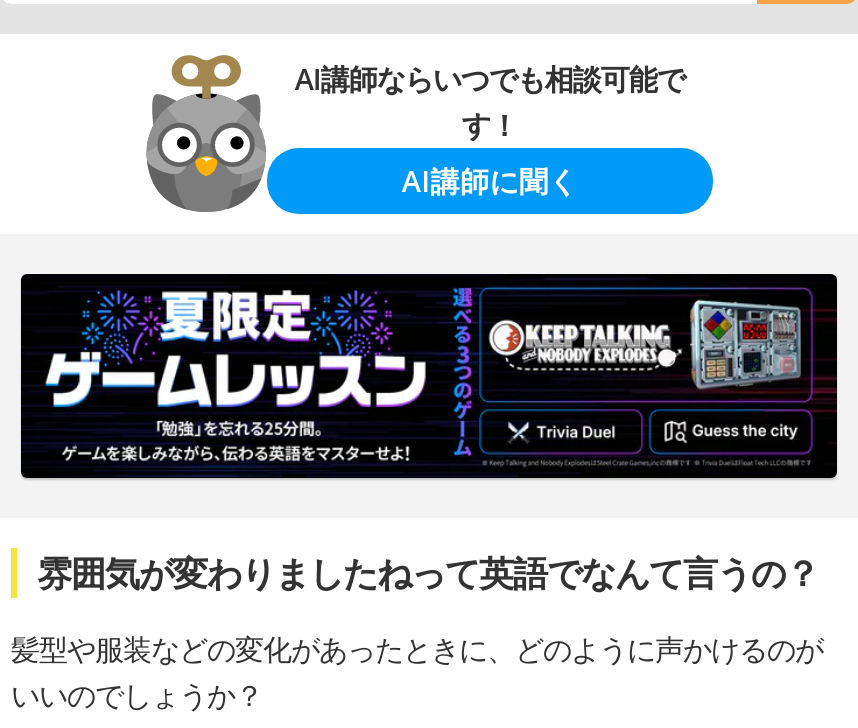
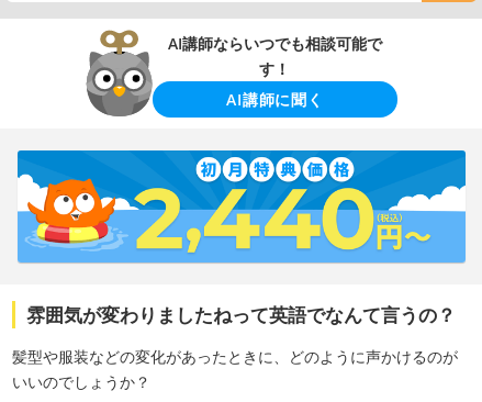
[19,272,839,480] [image] -> [16,149,467,264] [image]

